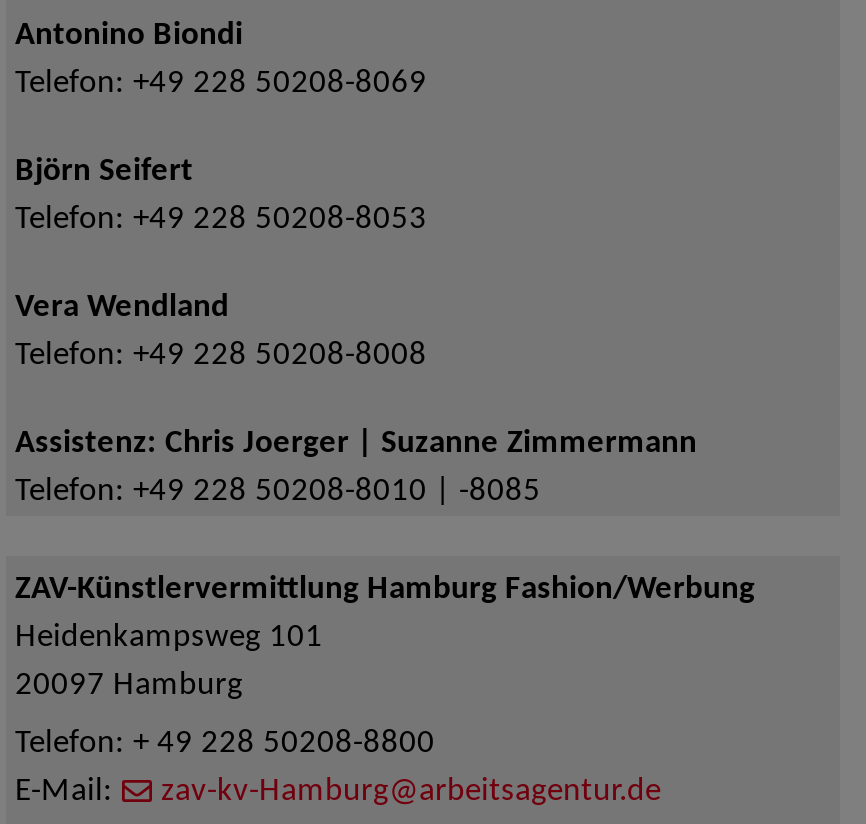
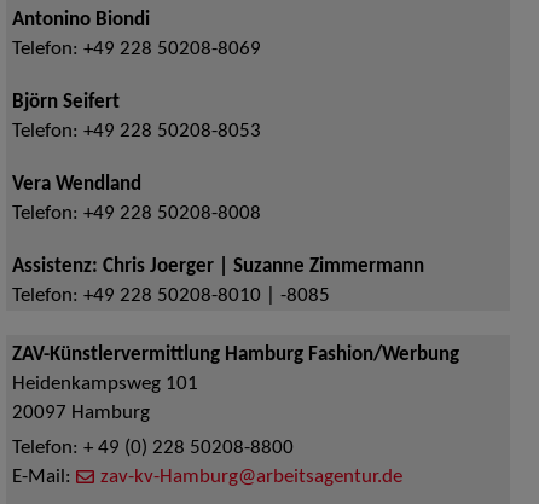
[15,729,435,761] Telefon: + 49 228 50208-8800 -> [11,439,293,459] Telefon: + 49 (0) 228 50208-8800

